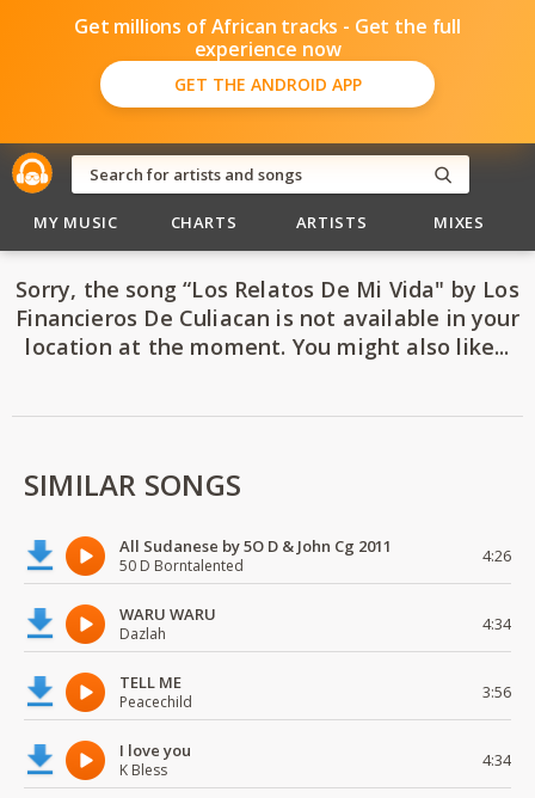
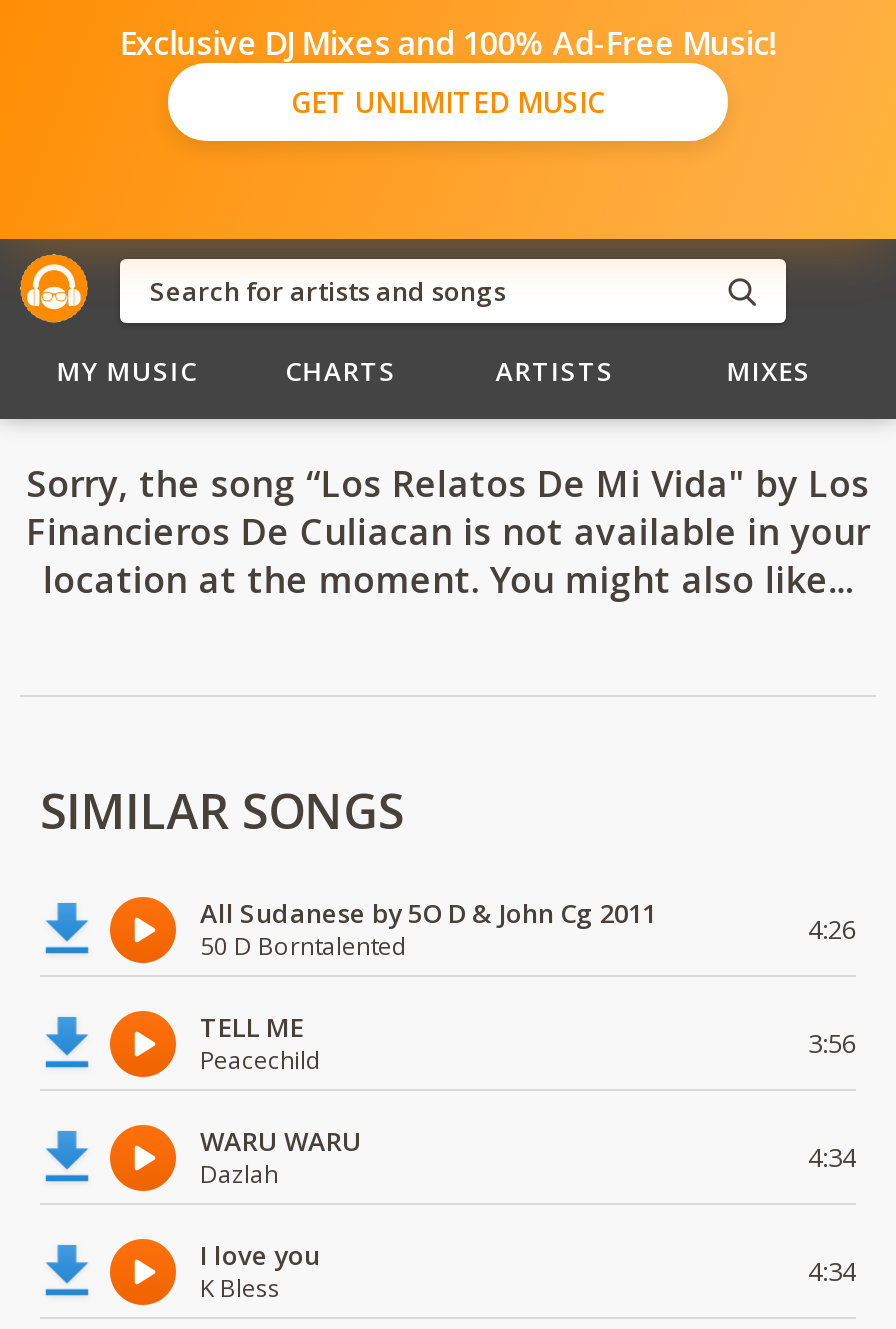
[74,13,461,96] Get millions of African tracks - Get the full | experience now | GET THE ANDROID APP -> [120,21,776,121] Exclusive DJ Mixes and 100% Ad-Free Music! | GET UNLIMITED MUSIC
moved [119,603,511,644] -> [200,1123,856,1191]: WARU WARU | Dazlah | 4:34
moved [119,671,511,712] -> [200,1009,856,1077]: TELL ME | Peacechild | 3:56

